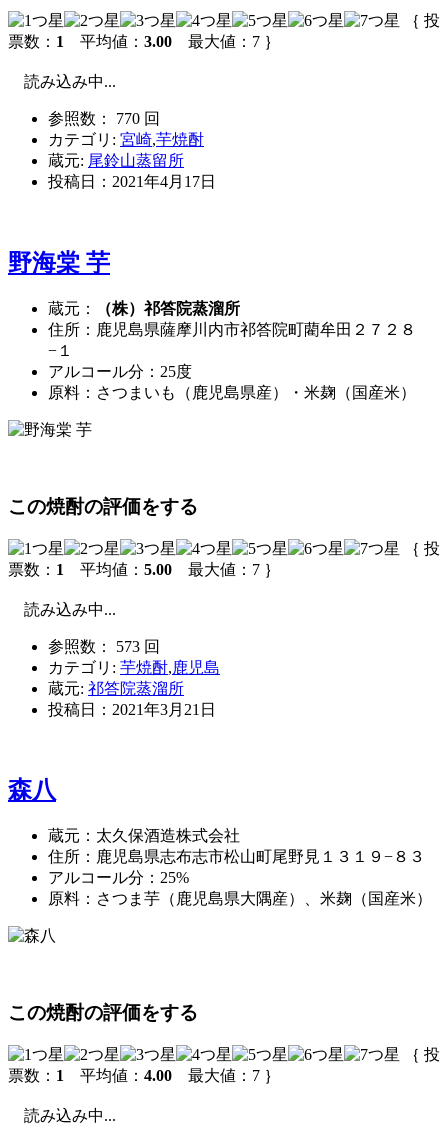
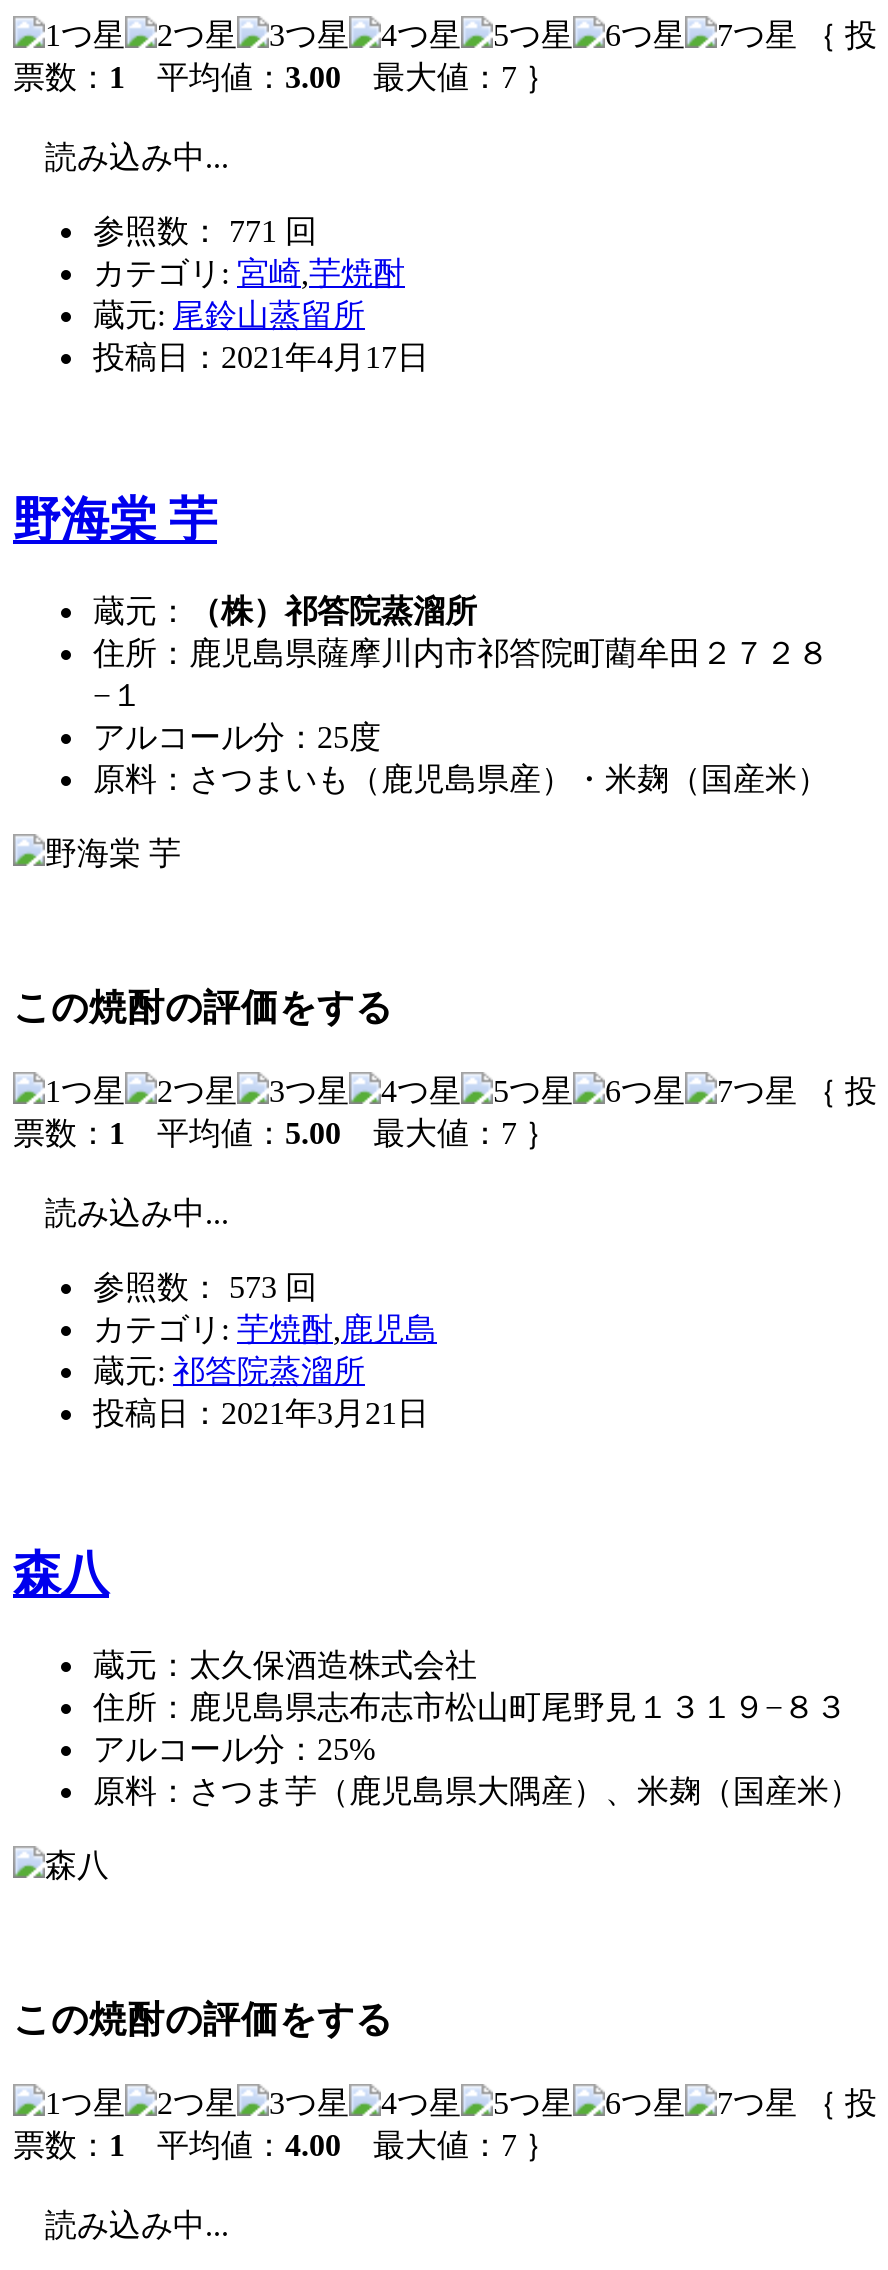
[48,110,160,127] 参照数： 770 回 -> [93,215,317,249] 参照数： 771 回

